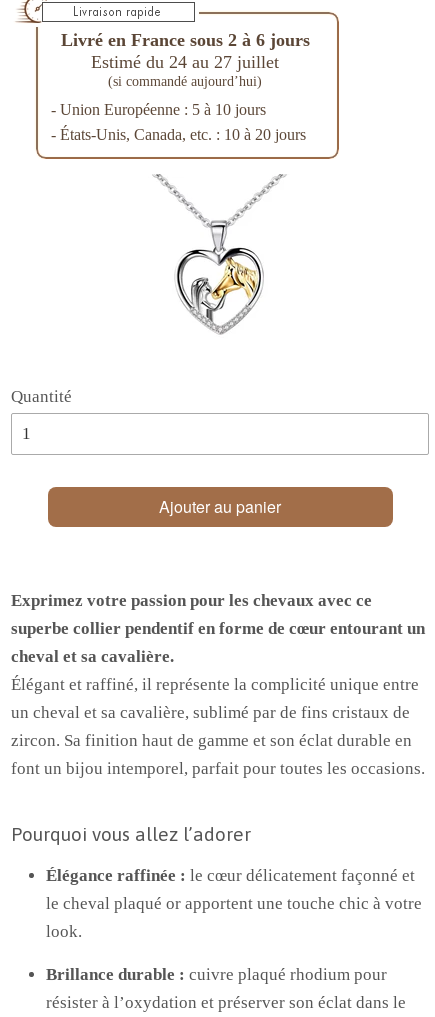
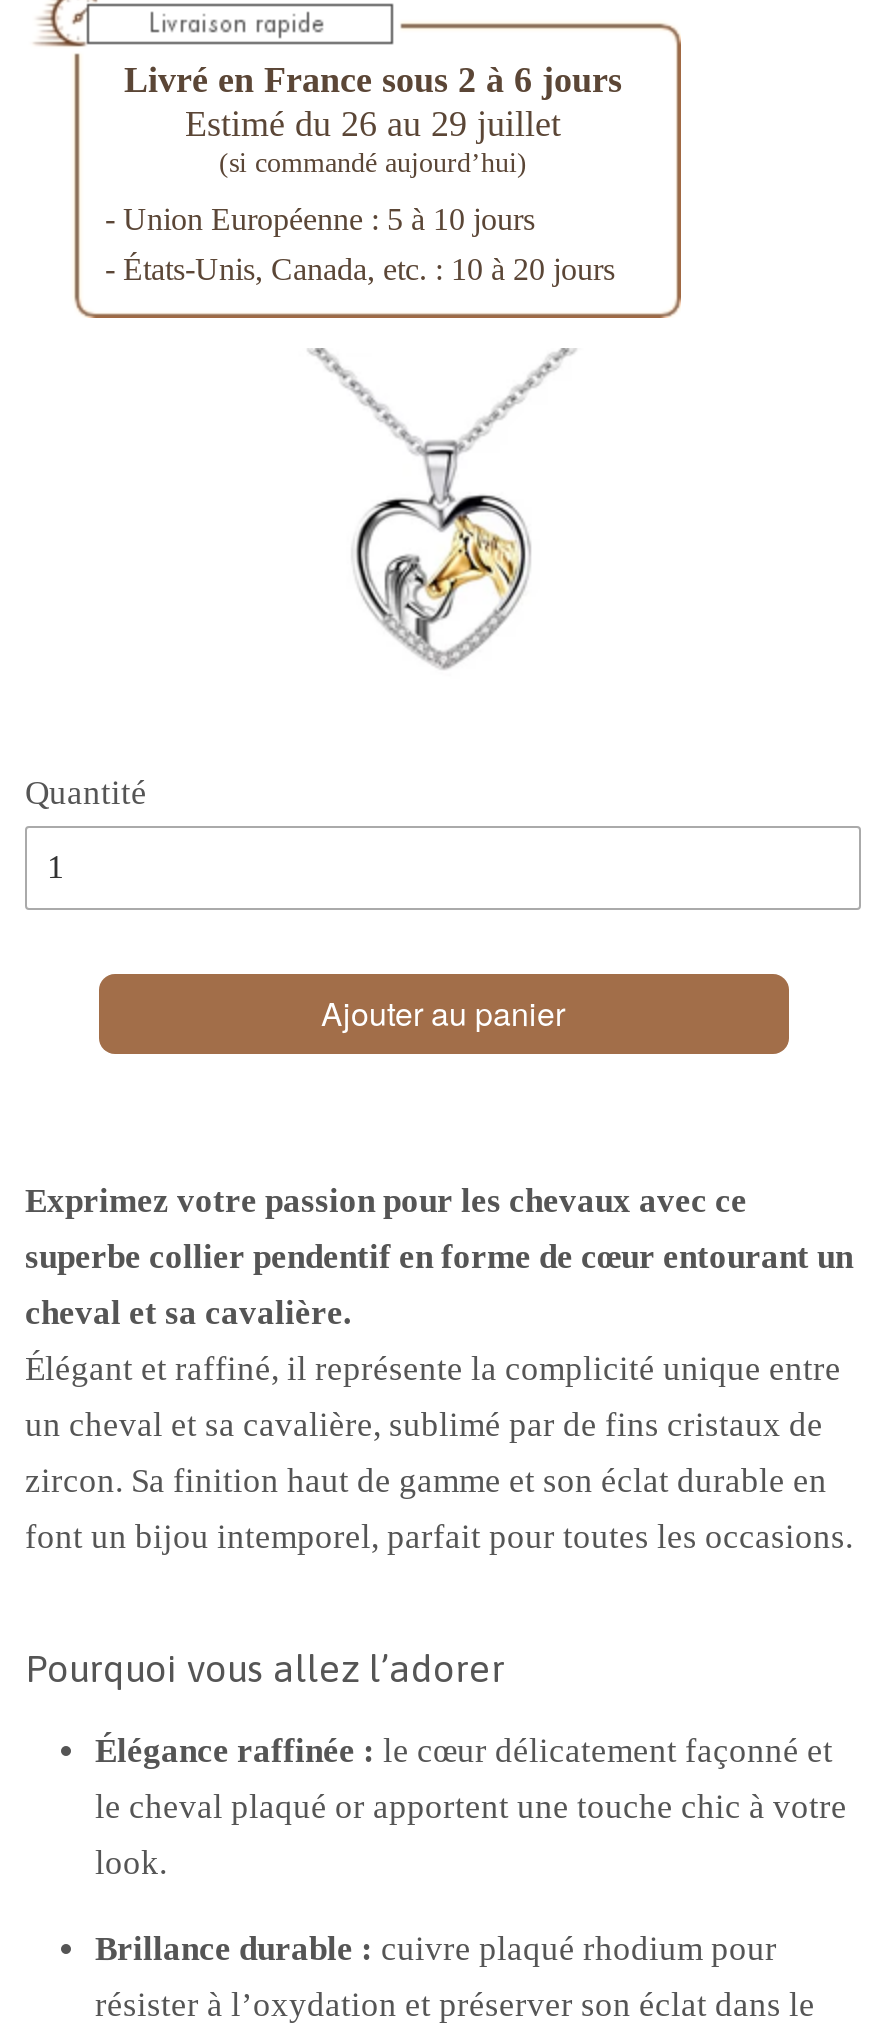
[91,52,279,72] Estimé du 24 au 27 juillet -> [185,104,561,144] Estimé du 26 au 29 juillet

